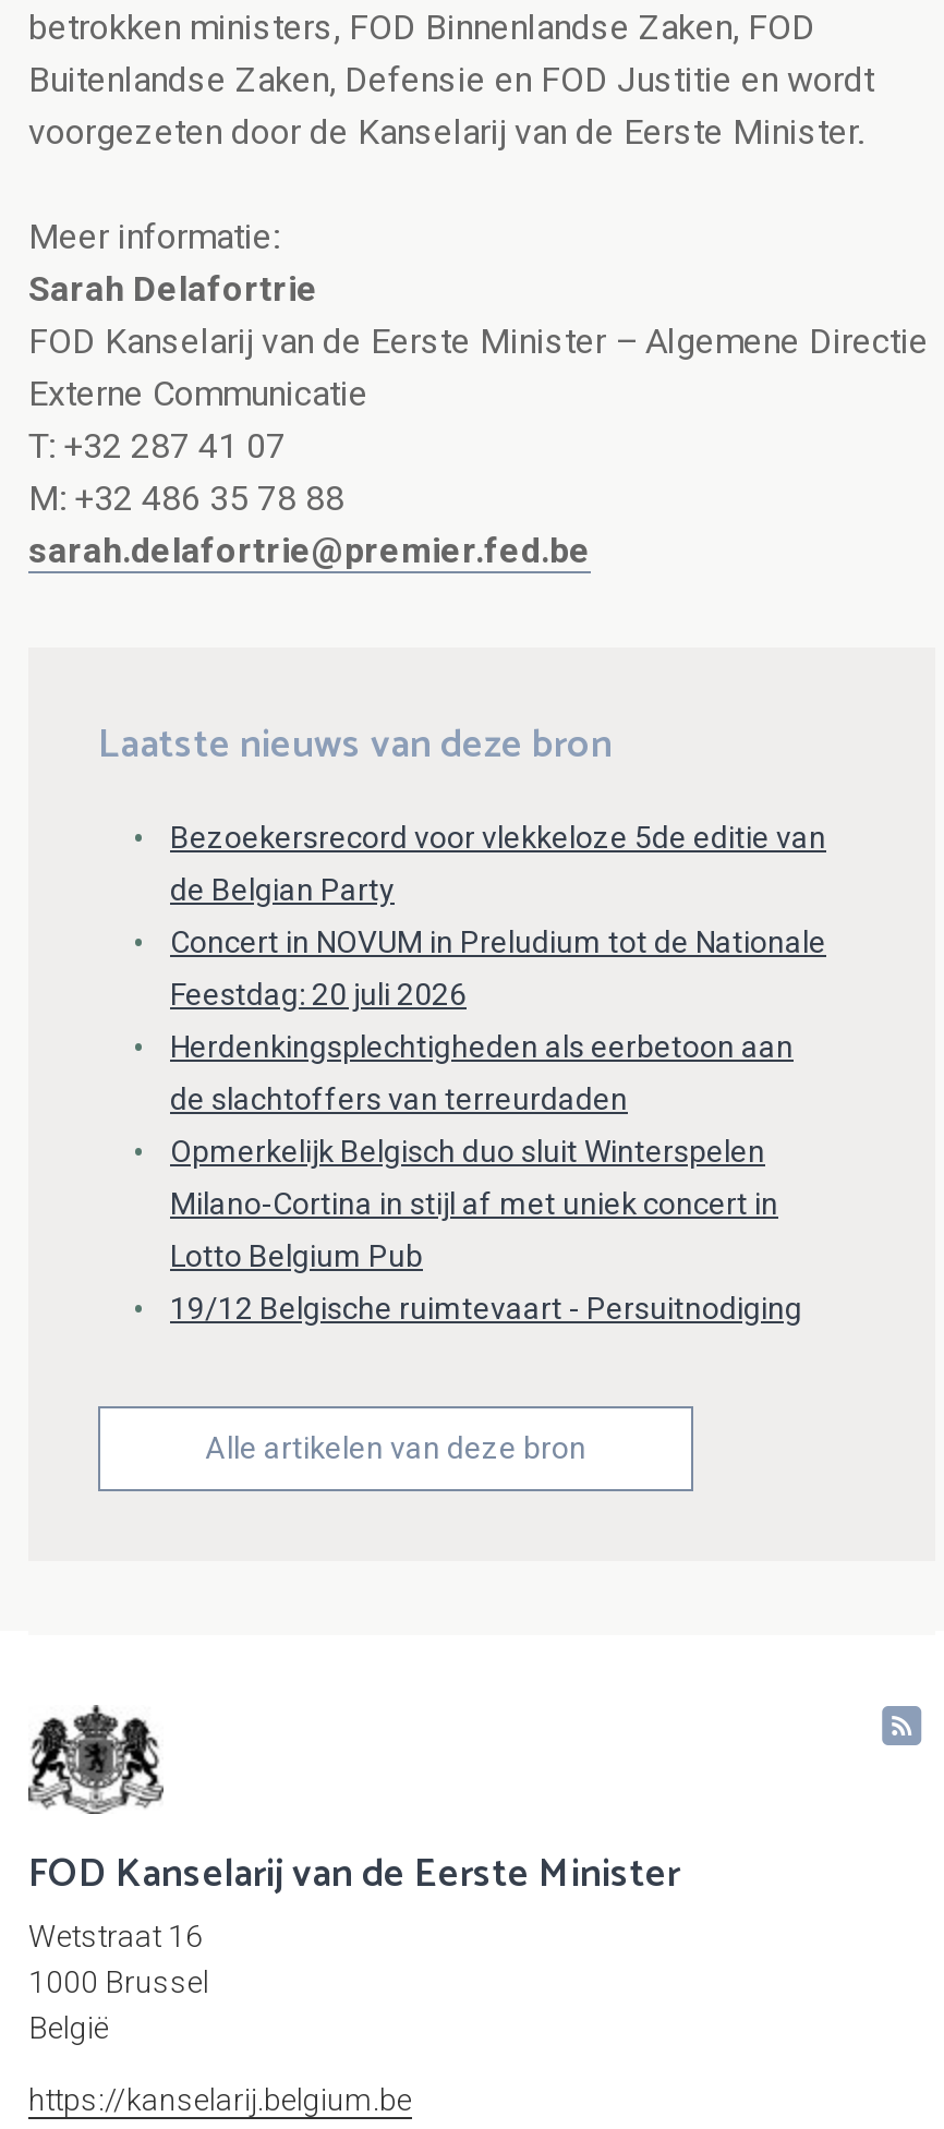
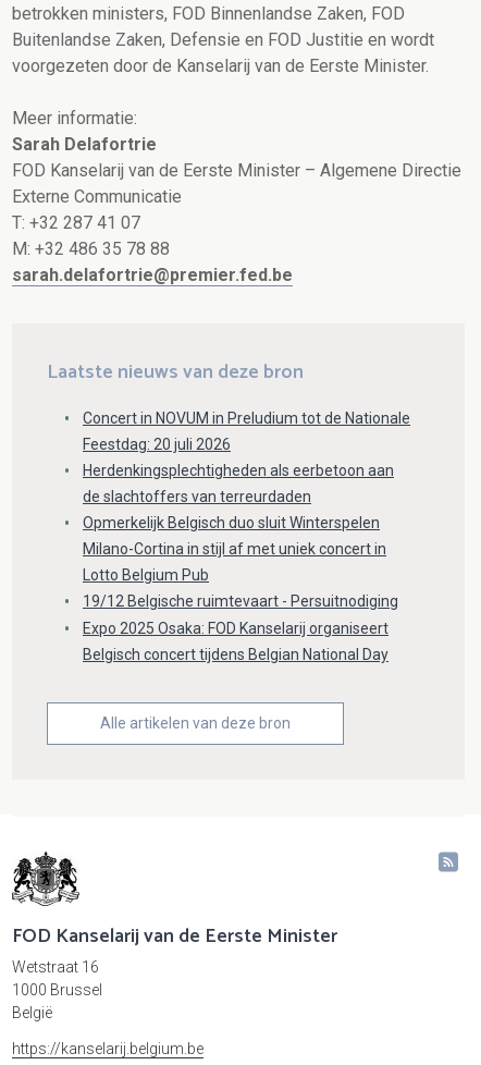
[170,820,826,907] Bezoekersrecord voor vlekkeloze 5de editie van | de Belgian Party -> none
moved [170,925,826,1326] -> [83,410,410,610]: Concert in NOVUM in Preludium tot de Nationale | Feestdag: 20 juli 2026 | Herdenkingsplechtigheden als eerbetoon aan | de slachtoffers van terreurdaden | Opmerkelijk Belgisch duo sluit Winterspelen | Milano-Cortina in stijl af met uniek concert in | Lotto Belgium Pub | 19/12 Belgische ruimtevaart - Persuitnodiging
none -> [83,620,388,663] Expo 2025 Osaka: FOD Kanselarij organiseert | Belgisch concert tijdens Belgian National Day

